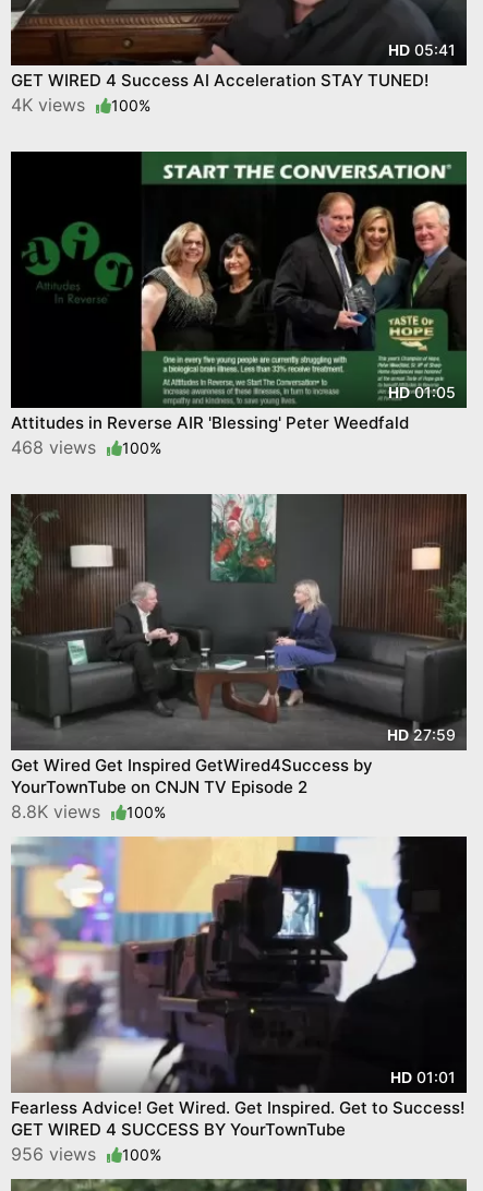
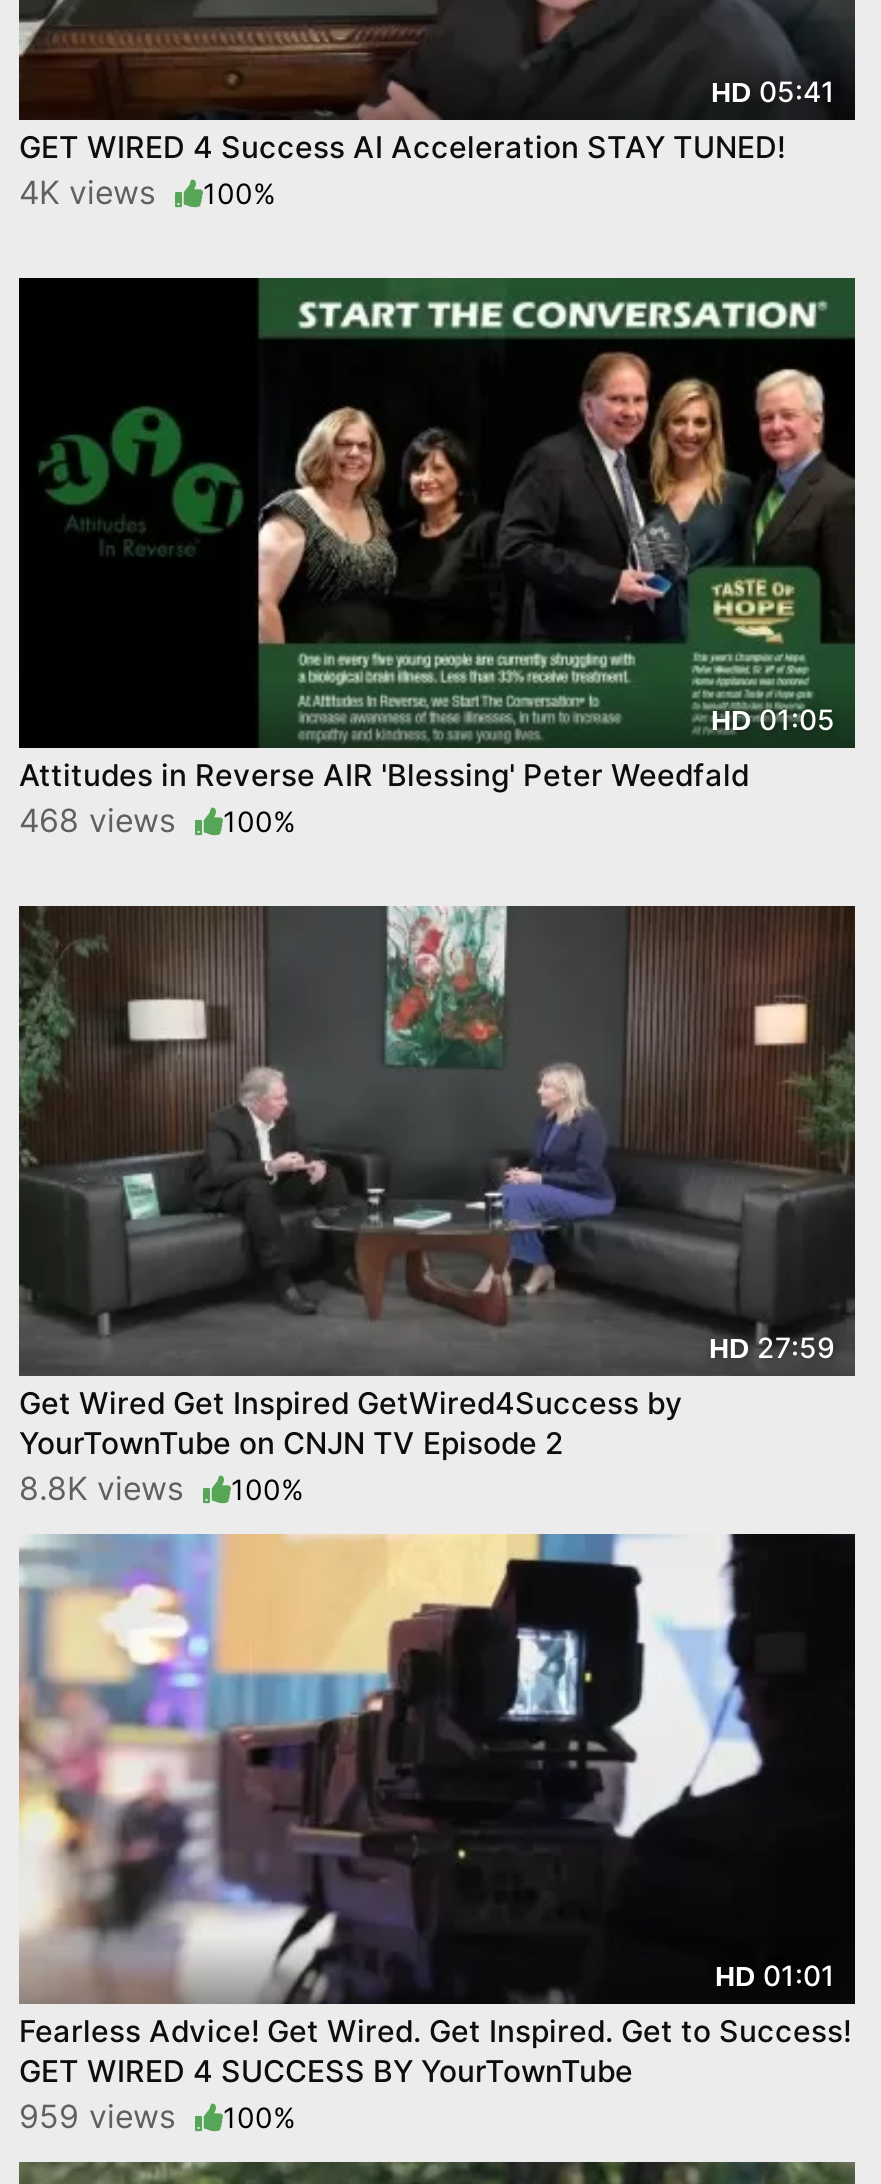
[11,1143,161,1165] 956 views 100% -> [19,2096,295,2136] 959 views 100%

